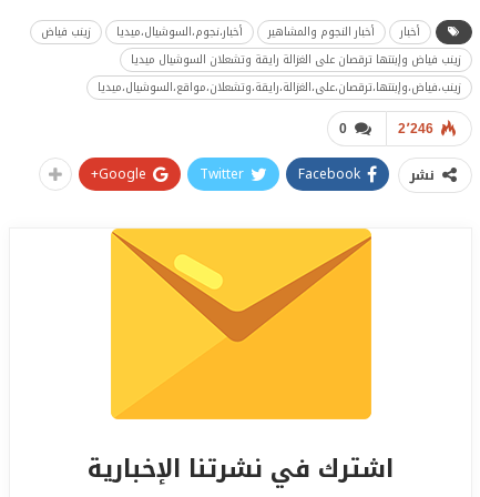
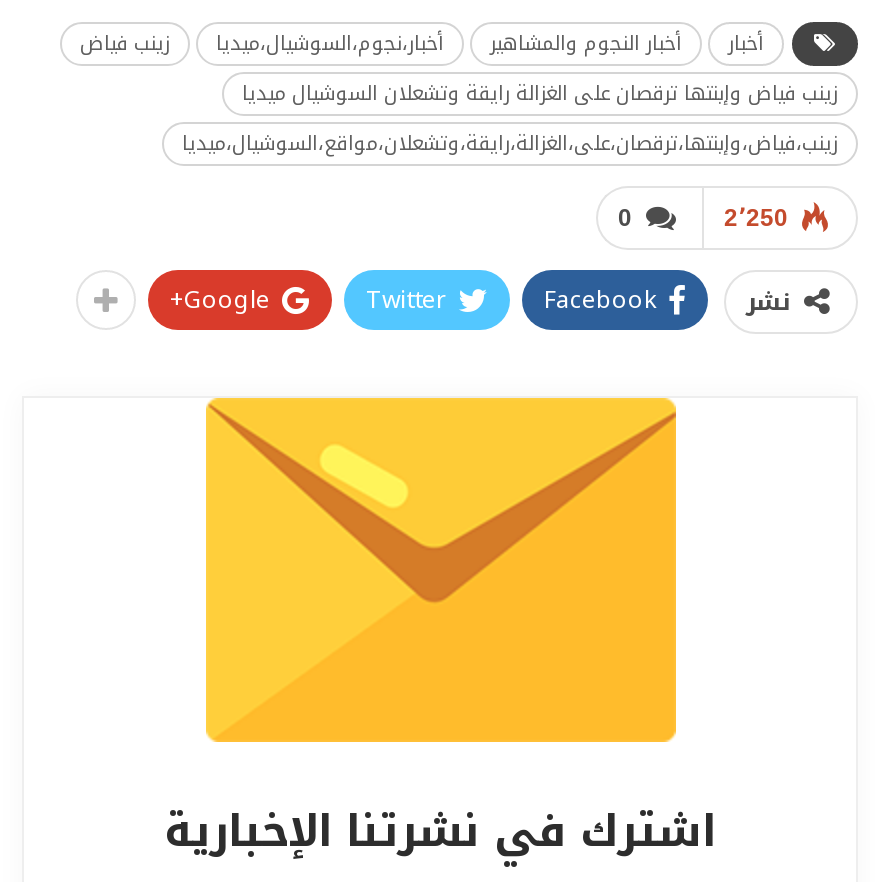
[398,121,433,136] 2٬246 -> [724,203,788,231] 2٬250

